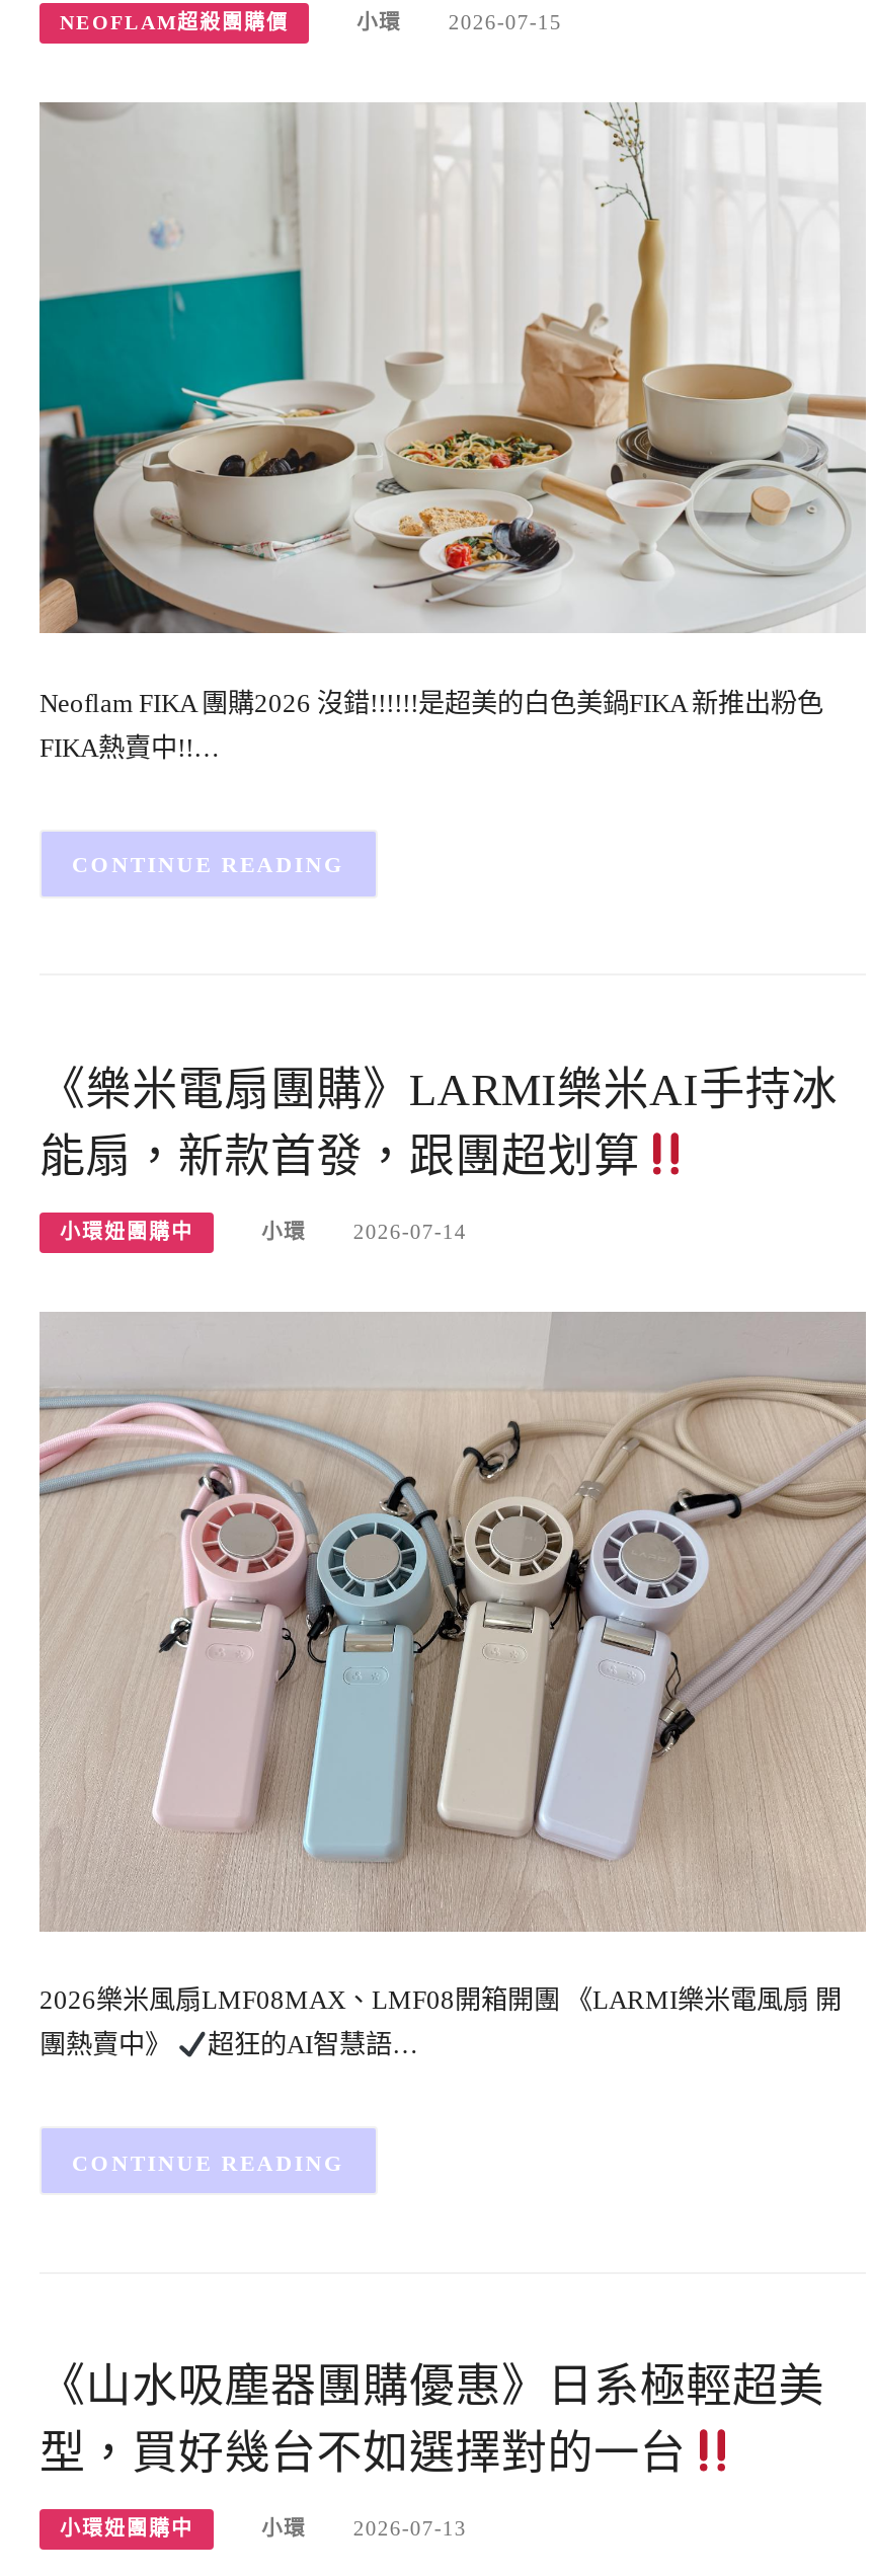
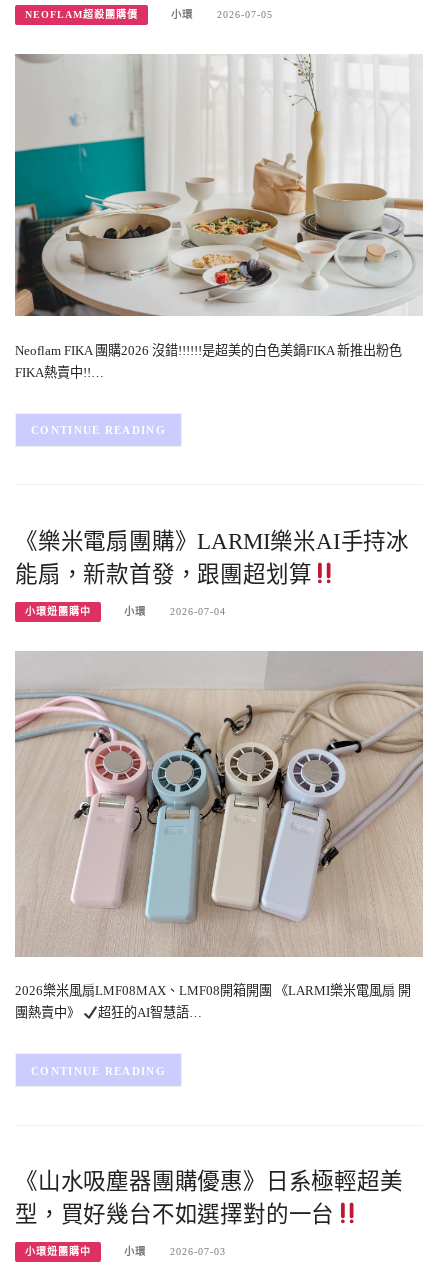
[448,12,562,34] 2026-07-15 -> [217,9,273,20] 2026-07-05
[353,1221,467,1243] 2026-07-14 -> [170,606,226,617] 2026-07-04
[353,2518,467,2541] 2026-07-13 -> [170,1246,226,1257] 2026-07-03

